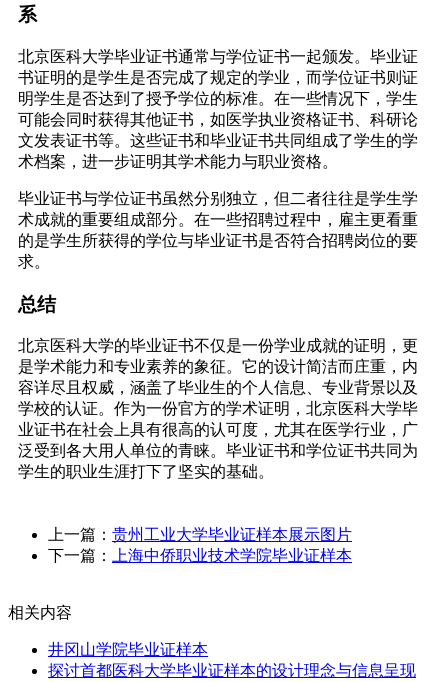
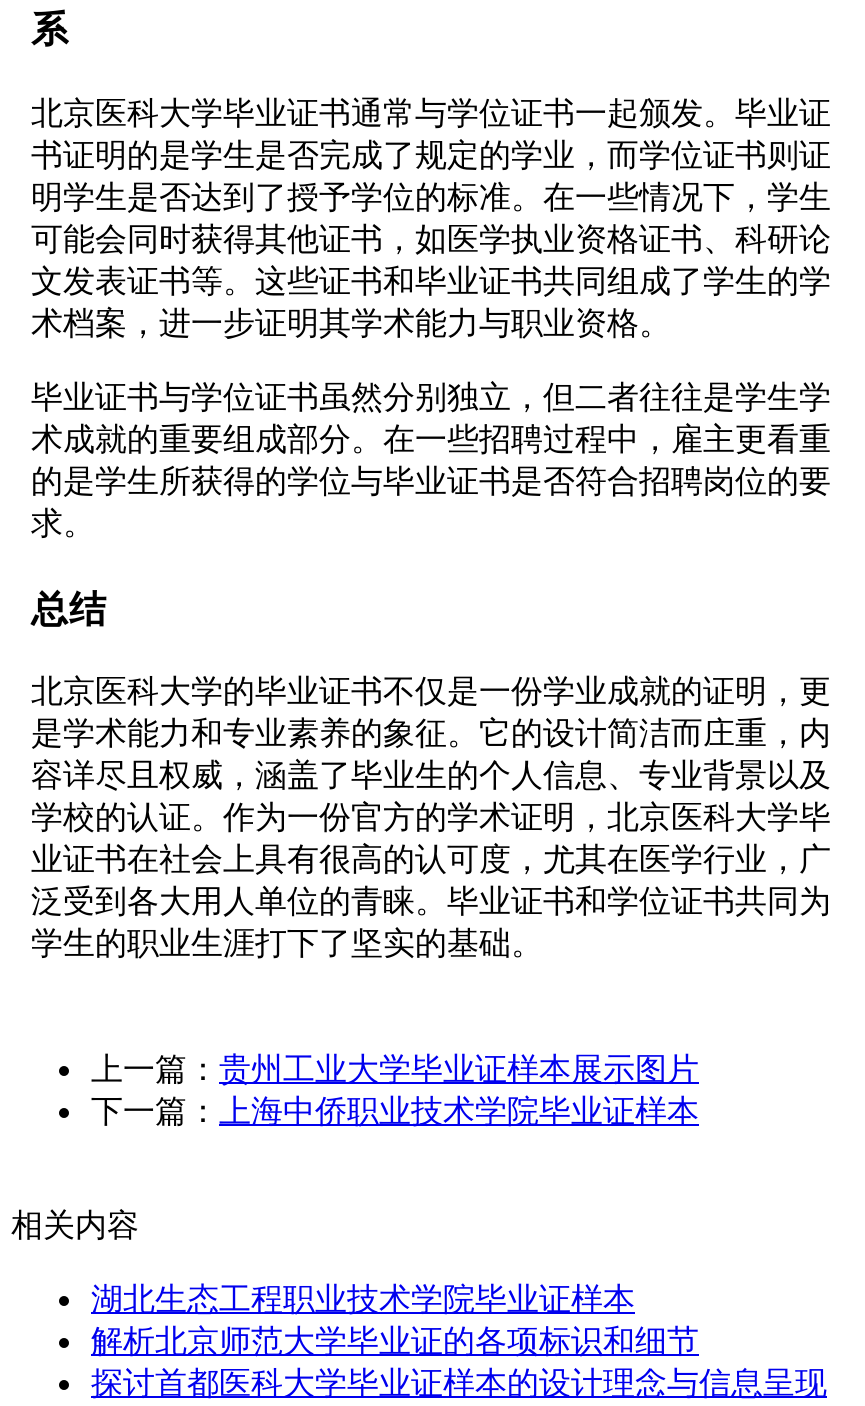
[48,641,208,658] 井冈山学院毕业证样本 -> [91,1282,699,1358] 湖北生态工程职业技术学院毕业证样本 | 解析北京师范大学毕业证的各项标识和细节

